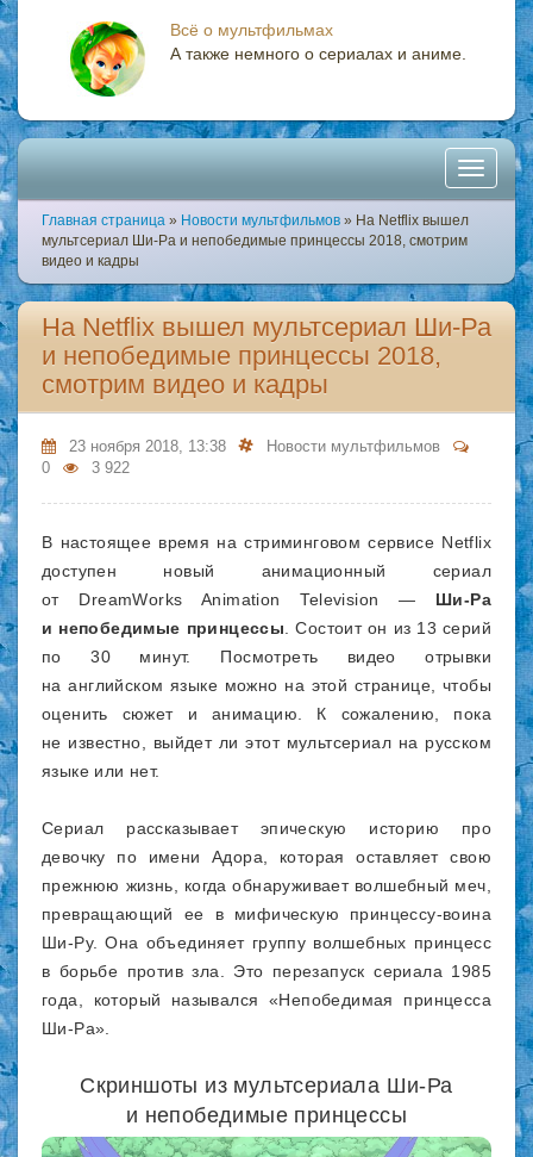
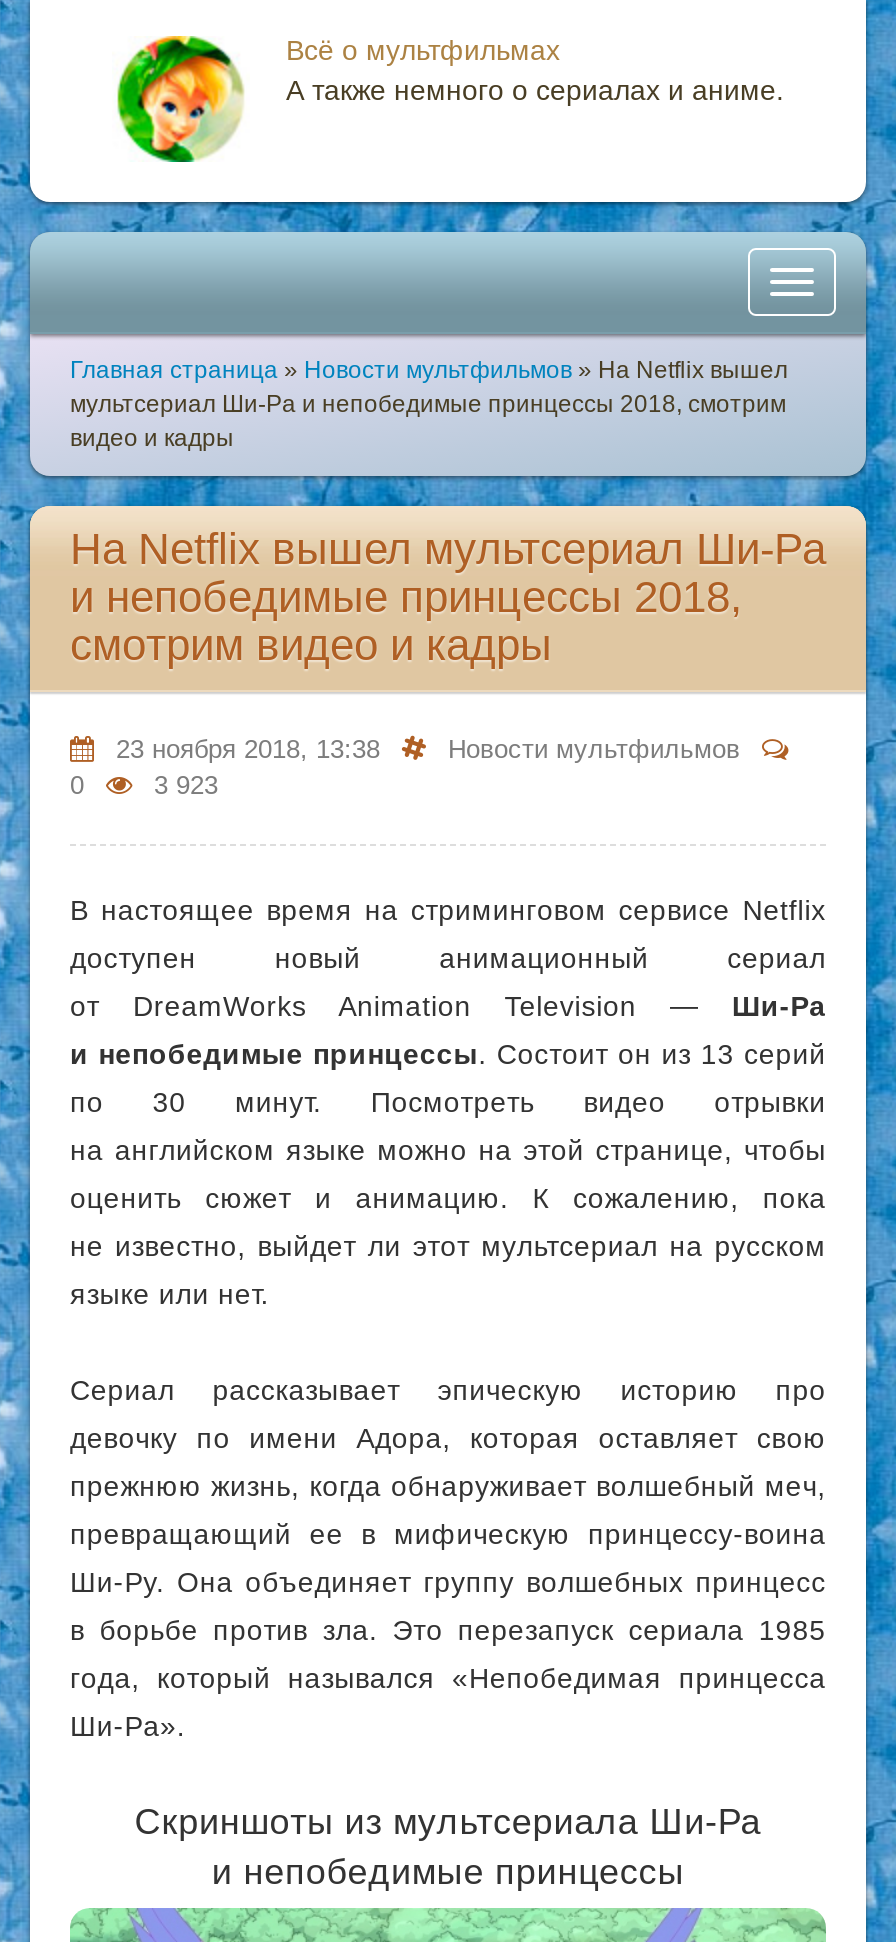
[87,459,130,477] 3 922 -> [146,770,218,800] 3 923

